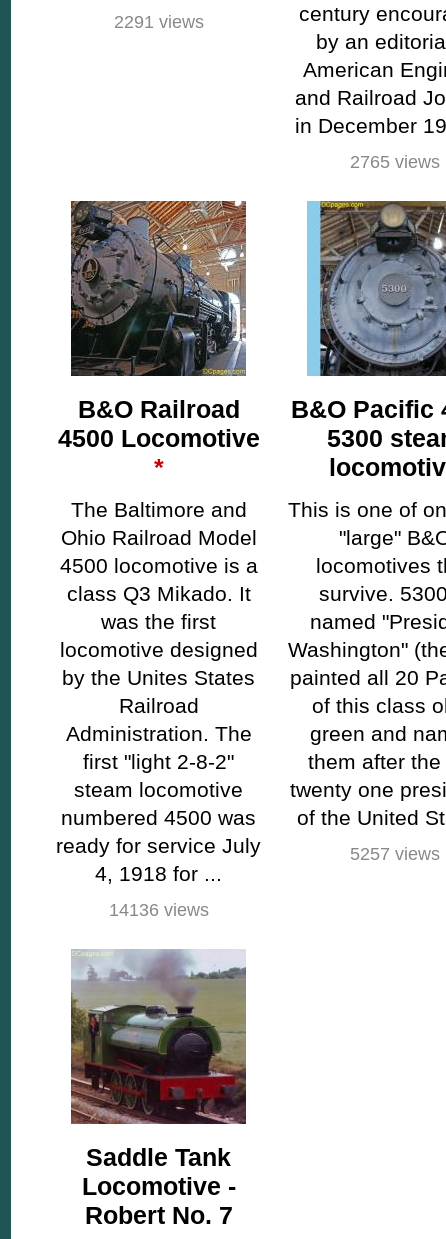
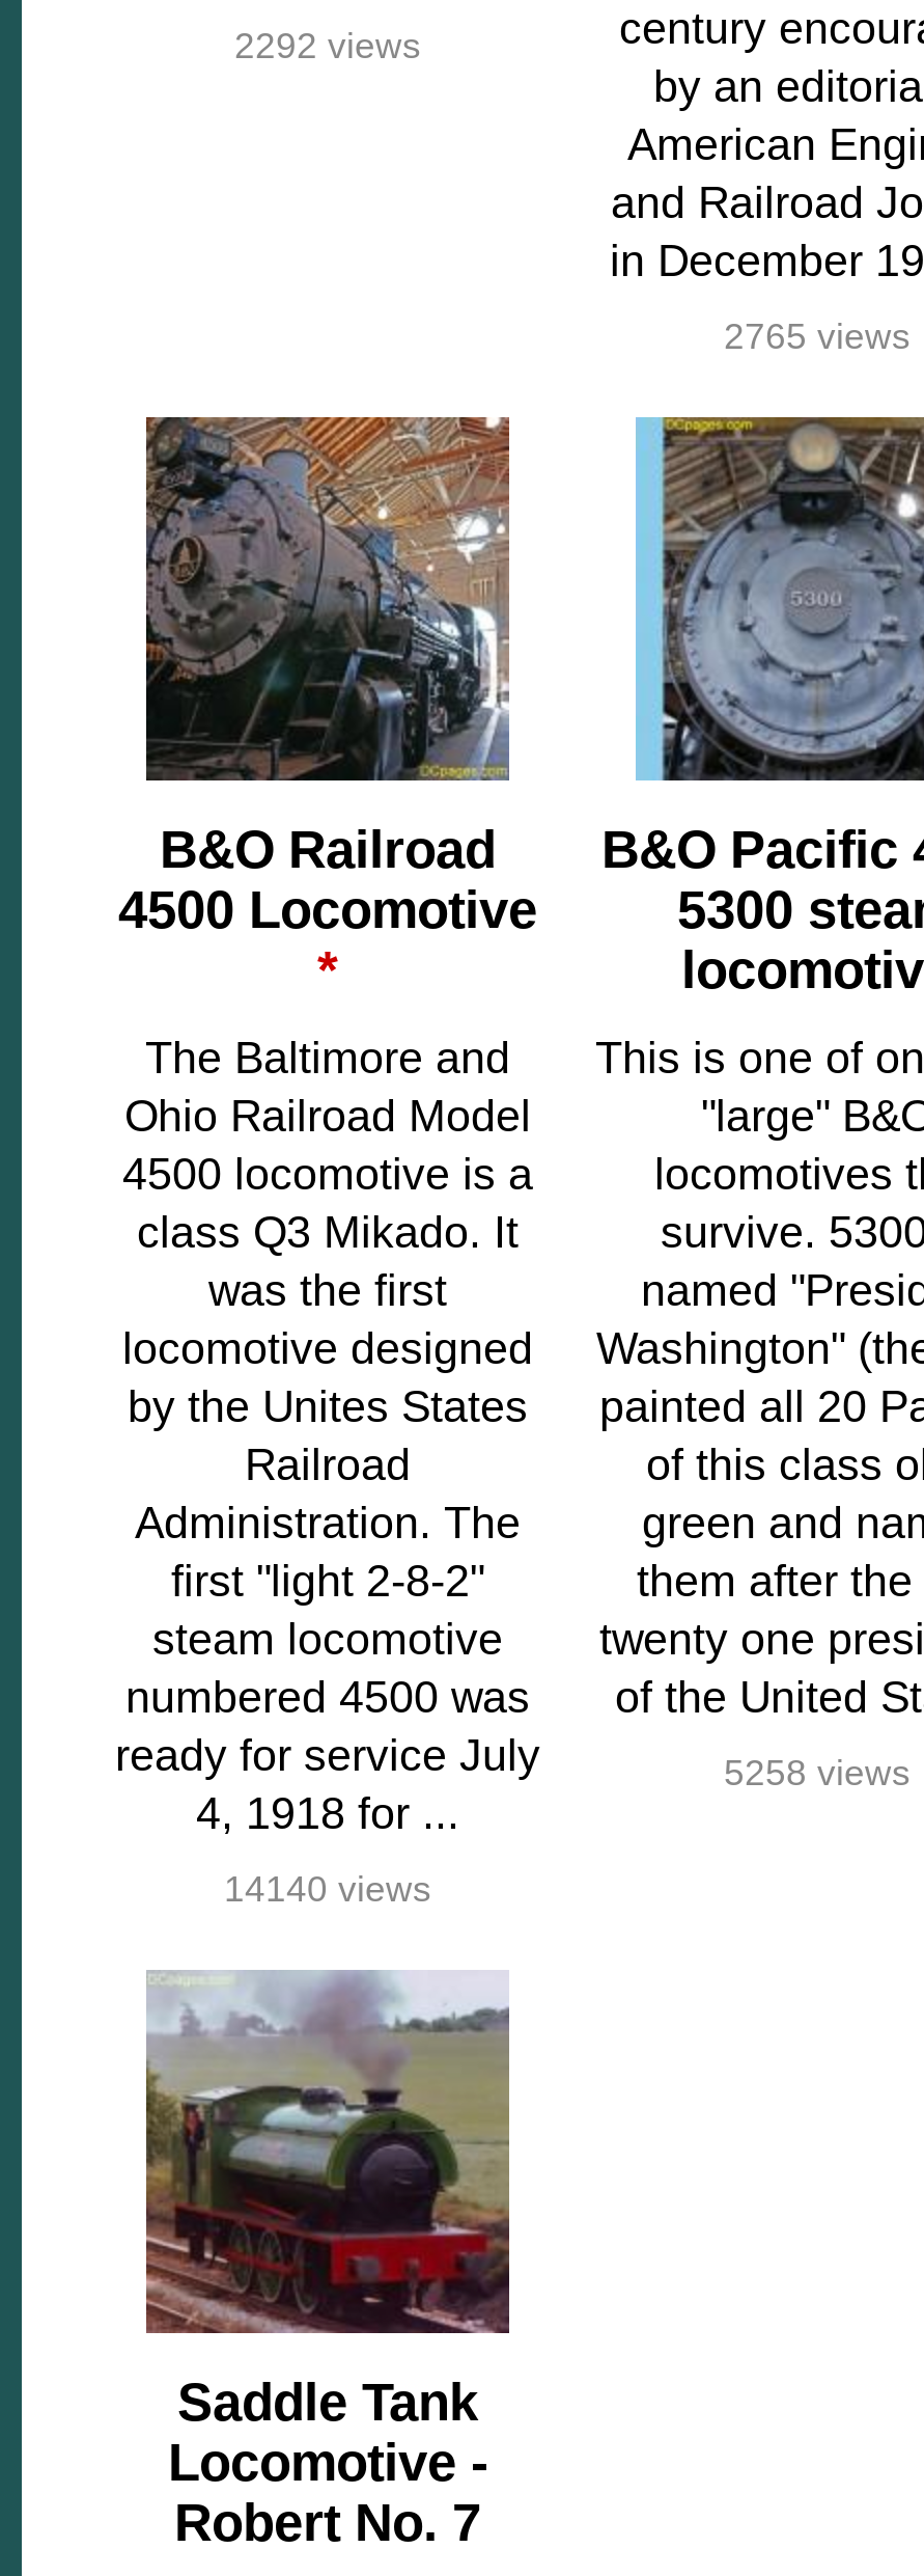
[113,12,203,32] 2291 views -> [234,26,421,67] 2292 views
[349,844,439,864] 5257 views -> [724,1753,911,1794] 5258 views
[108,900,208,920] 14136 views -> [224,1869,431,1911] 14140 views

